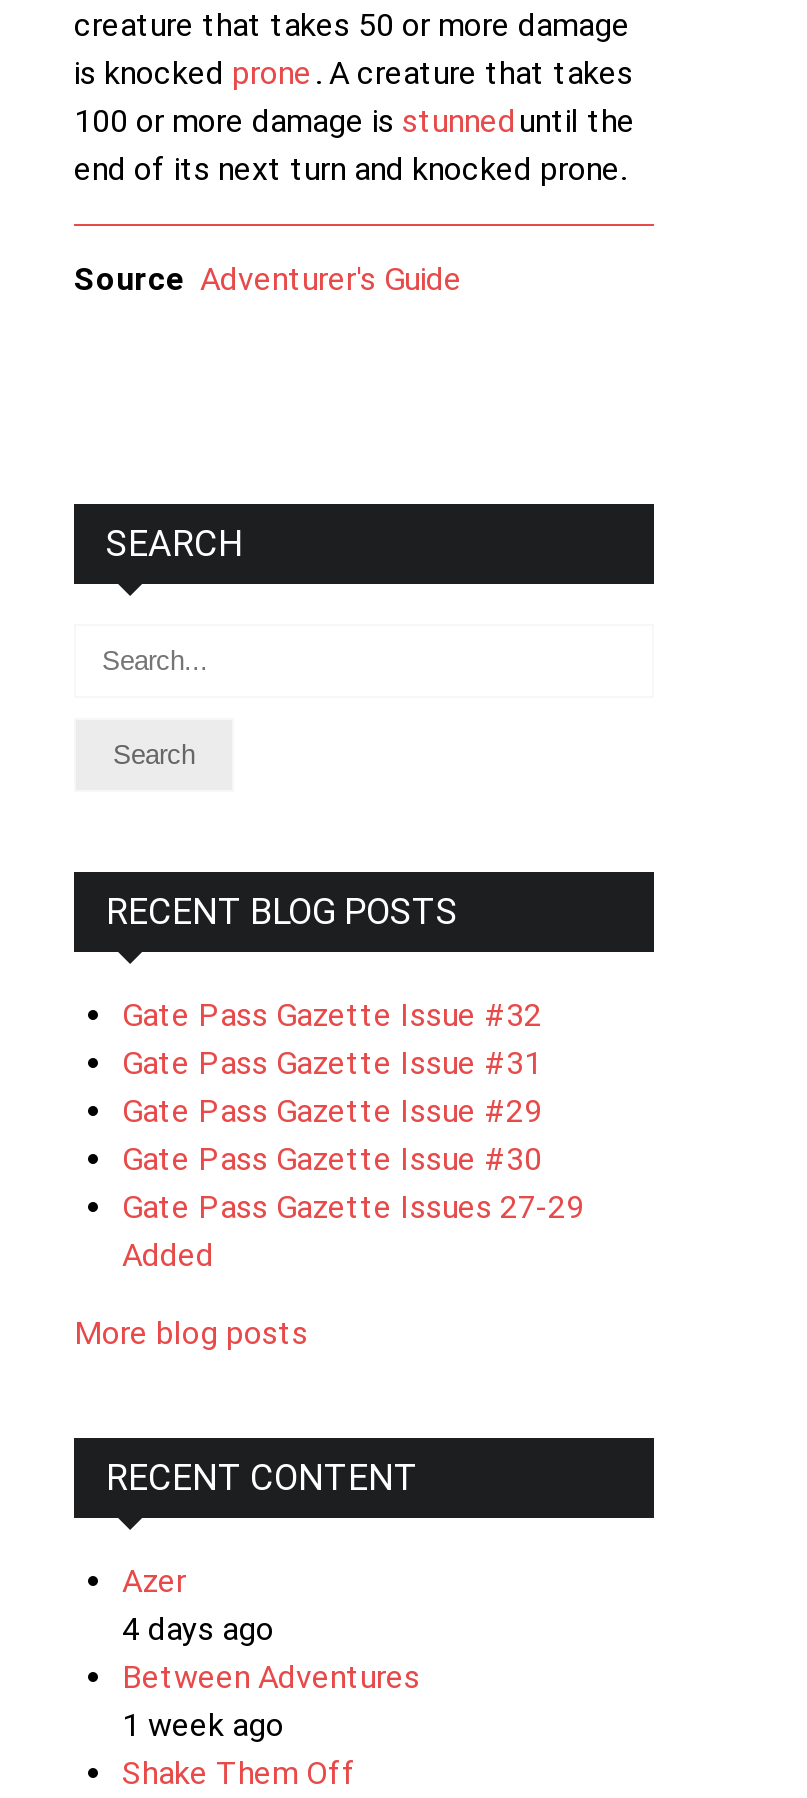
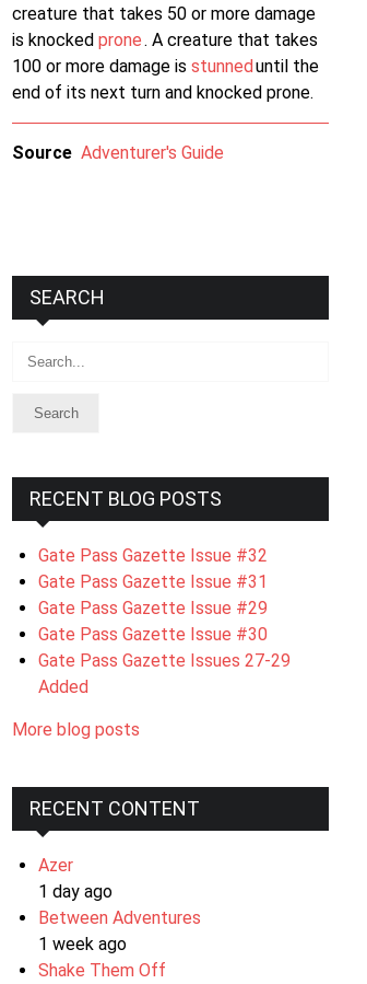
[122,1610,274,1648] 4 days ago -> [38,881,113,902] 1 day ago

